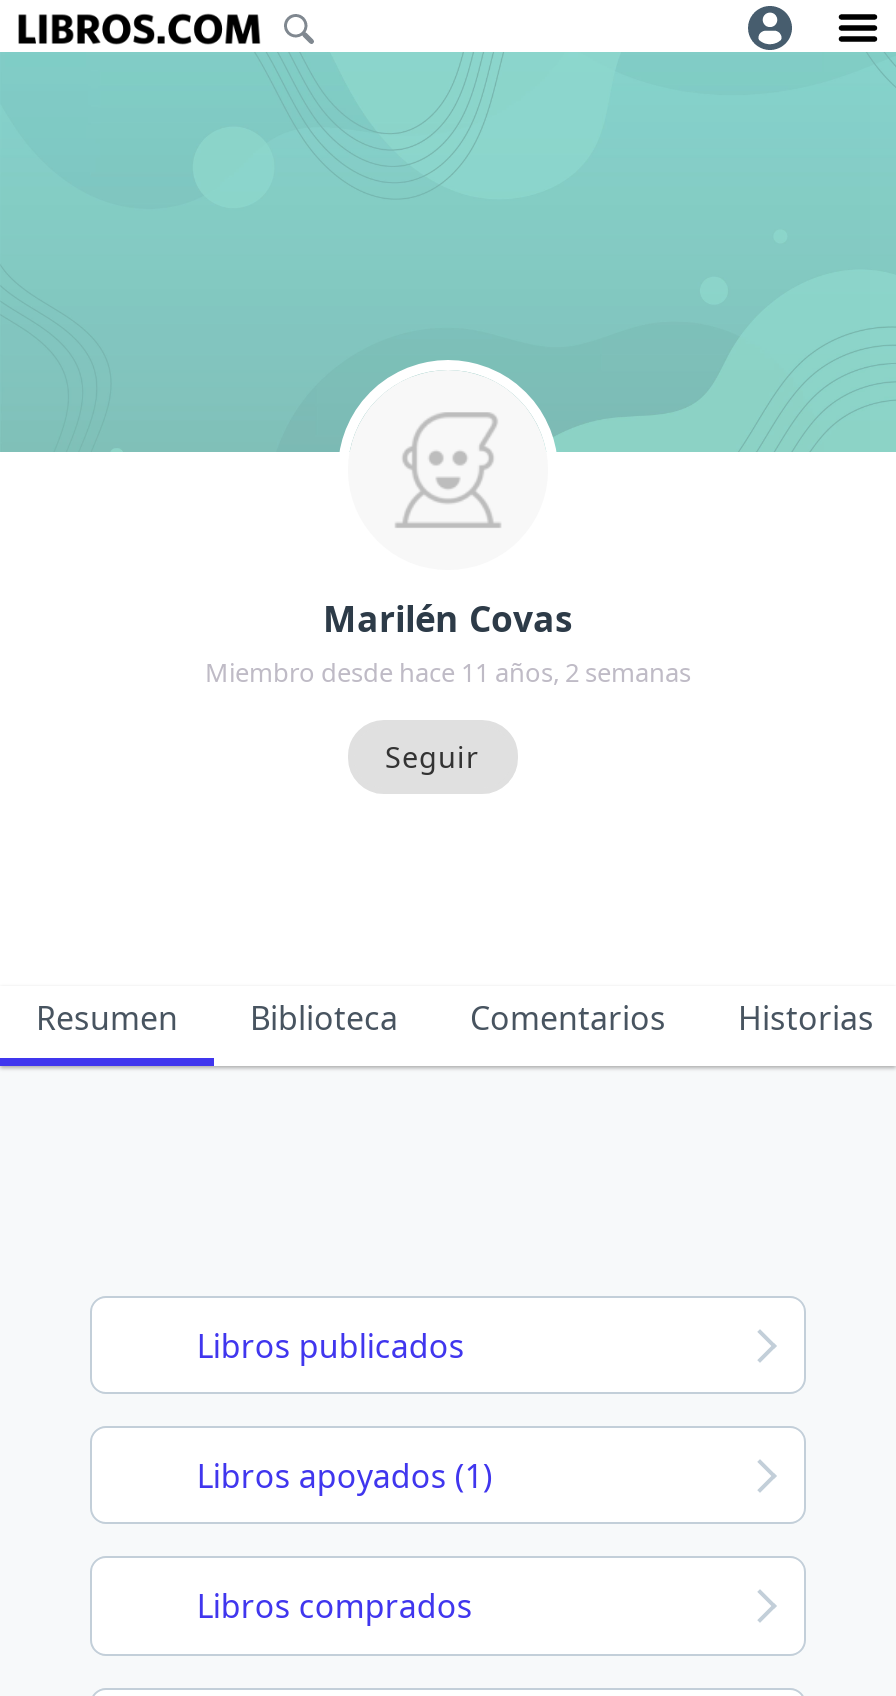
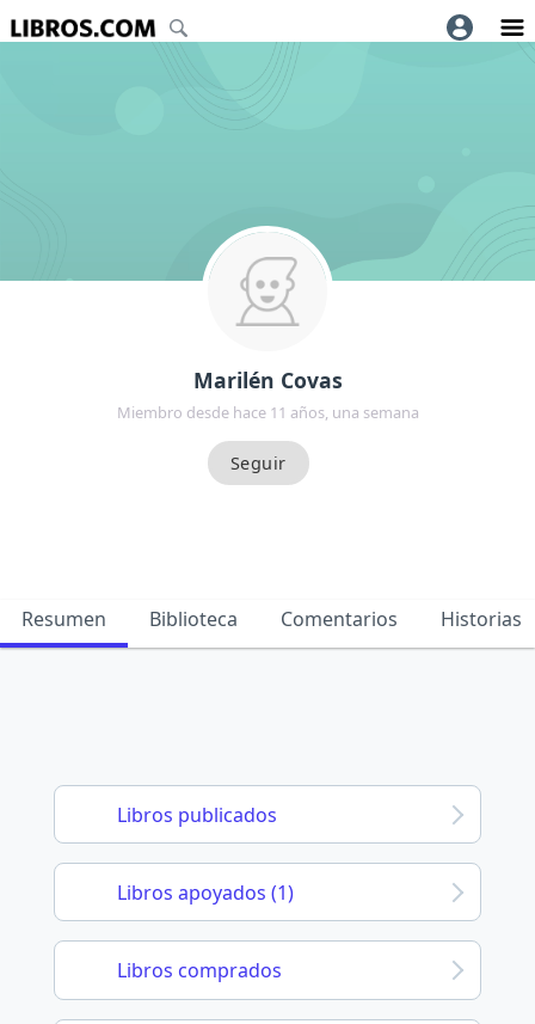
[205,655,691,691] Miembro desde hace 11 años, 2 semanas -> [116,402,419,423] Miembro desde hace 11 años, una semana

